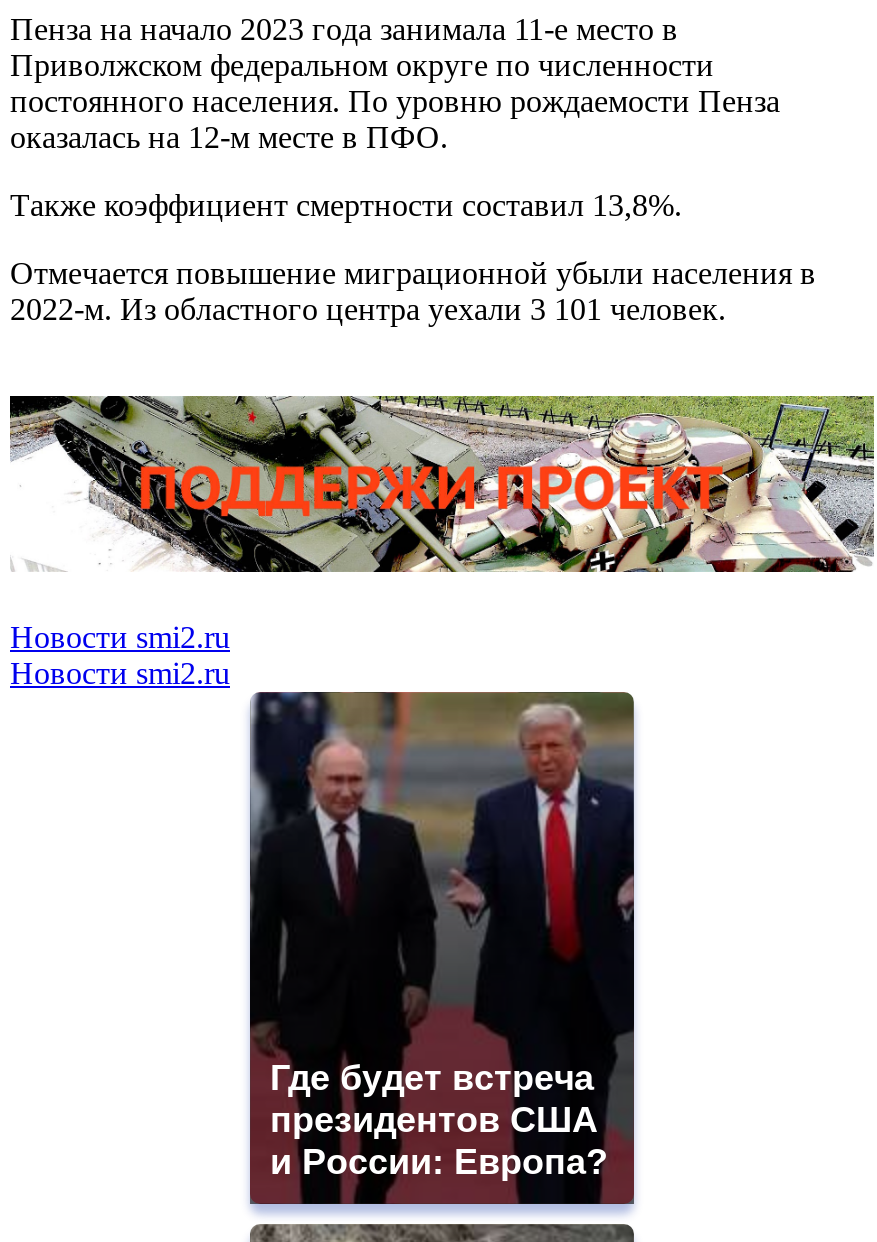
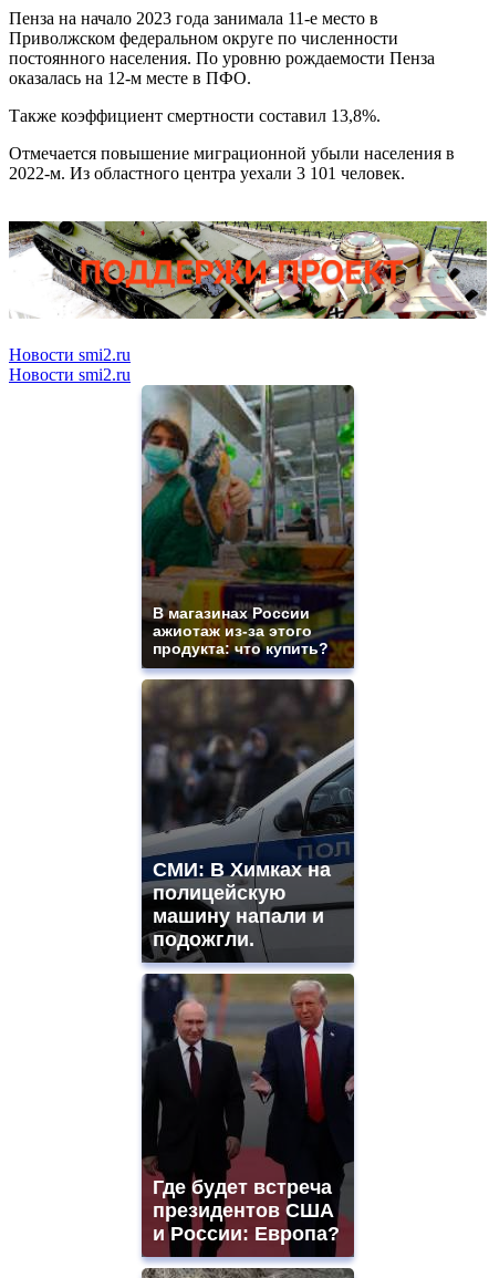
none -> [141,680,354,950] [image] | СМИ: В Химках на | полицейскую | машину напали и | подожгли.
none -> [142,385,355,668] [image] | В магазинах России | ажиотаж из-за этого | продукта: что купить?

